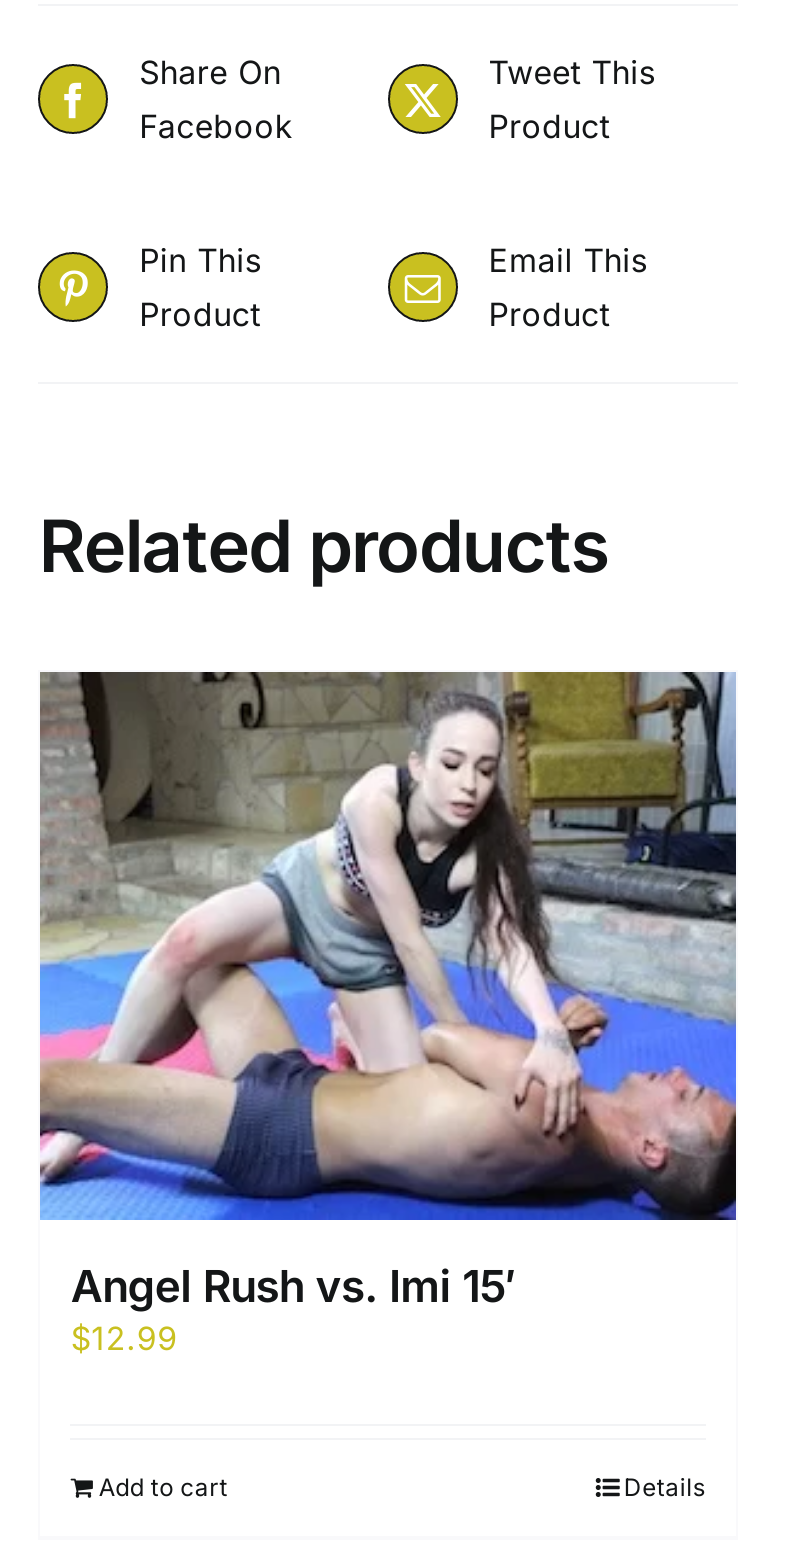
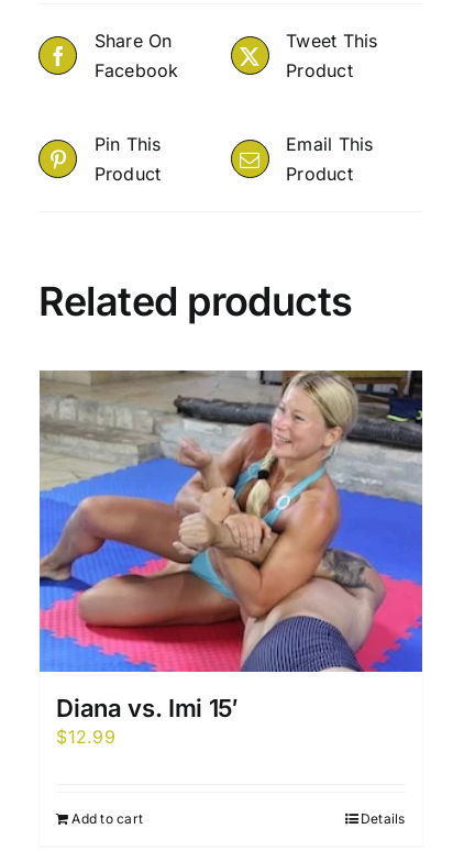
[38,670,738,1312] [image] | Angel Rush vs. Imi 15′ -> [38,369,423,722] [image] | Diana vs. Imi 15′

